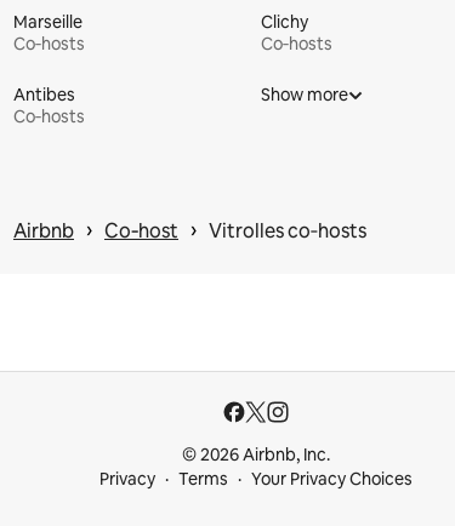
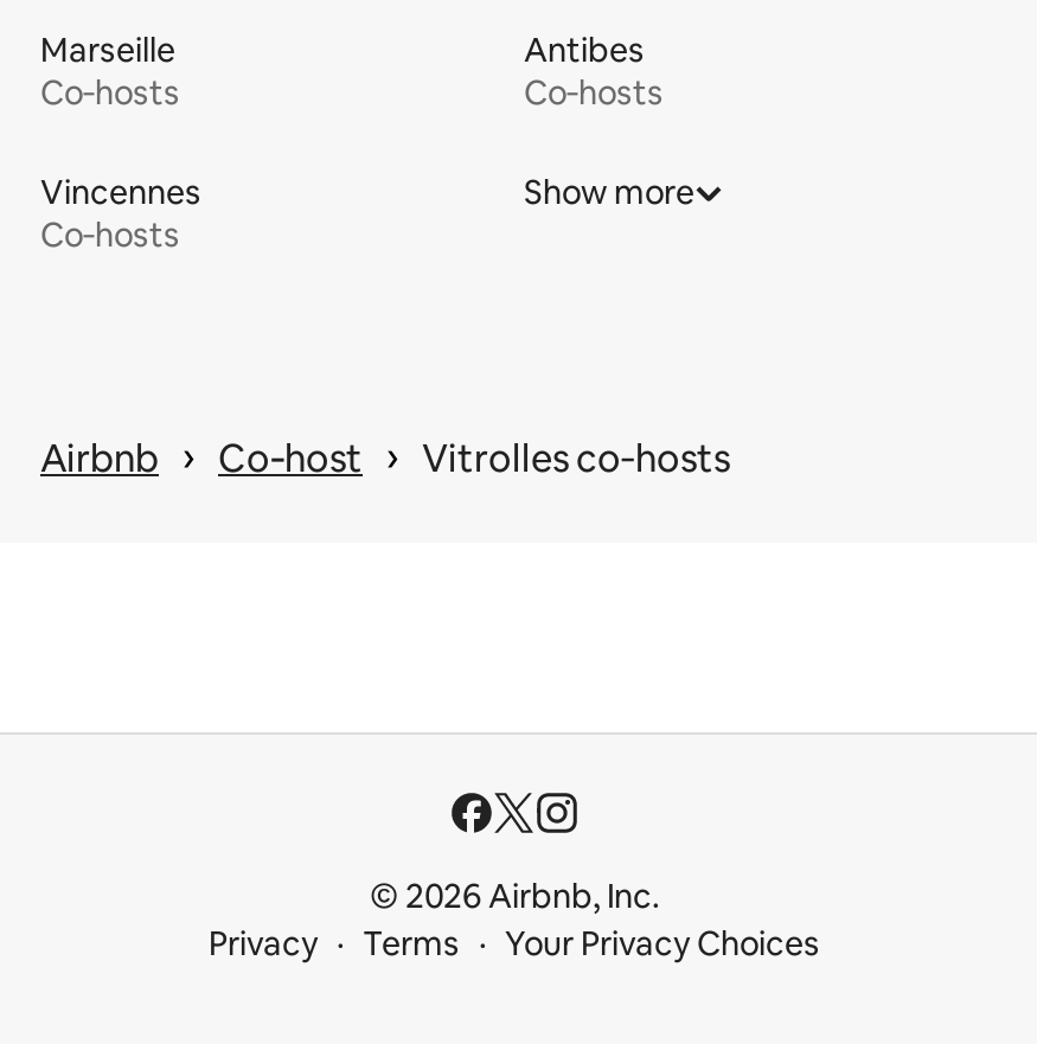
[261,11,308,33] Clichy -> none
moved [13,84,75,105] -> [524,28,645,71]: Antibes
none -> [40,171,201,213] Vincennes

